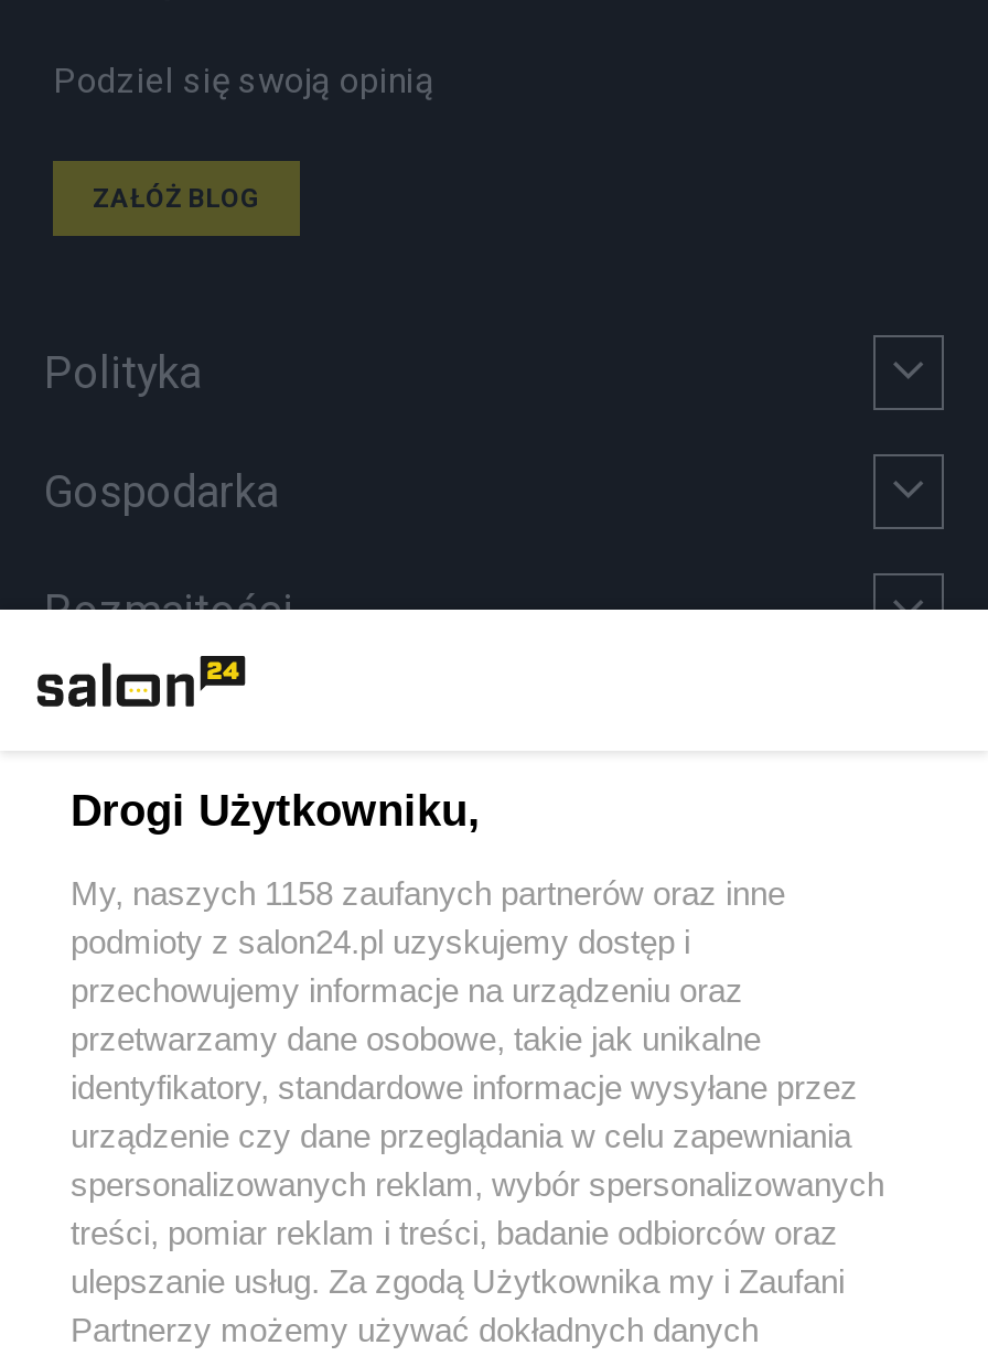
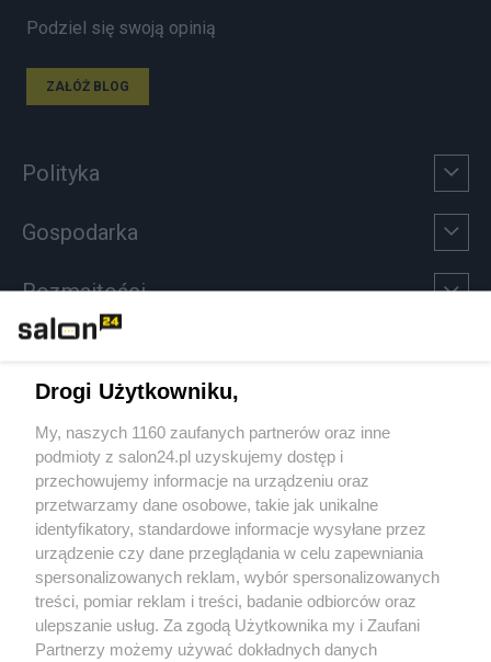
[71,873,785,911] My, naszych 1158 zaufanych partnerów oraz inne -> [35,422,390,441] My, naszych 1160 zaufanych partnerów oraz inne

